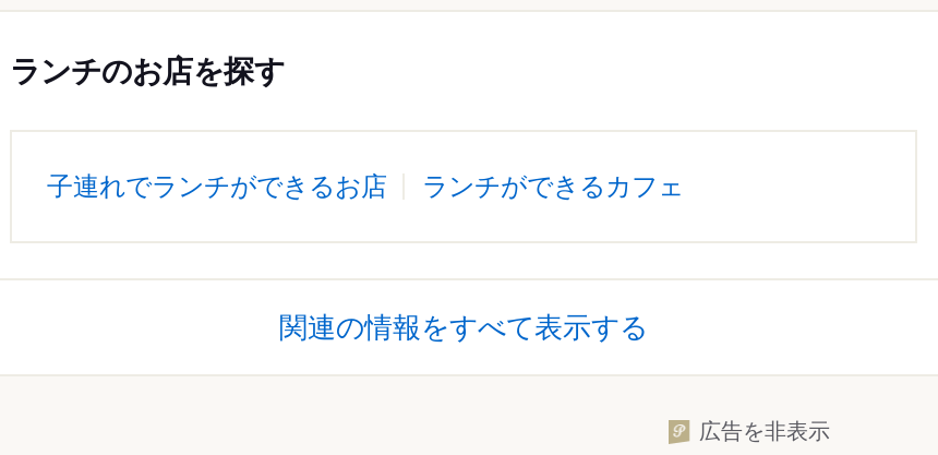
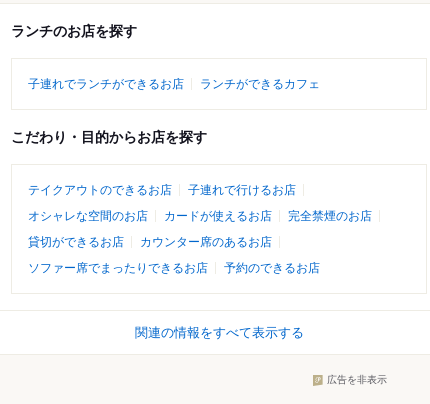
none -> [11,129,372,275] こだわり・目的からお店を探す | テイクアウトのできるお店 | 子連れで行けるお店 | オシャレな空間のお店 | カードが使えるお店 | 完全禁煙のお店 | 貸切ができるお店 | カウンター席のあるお店 | ソファー席でまったりできるお店 | 予約のできるお店

